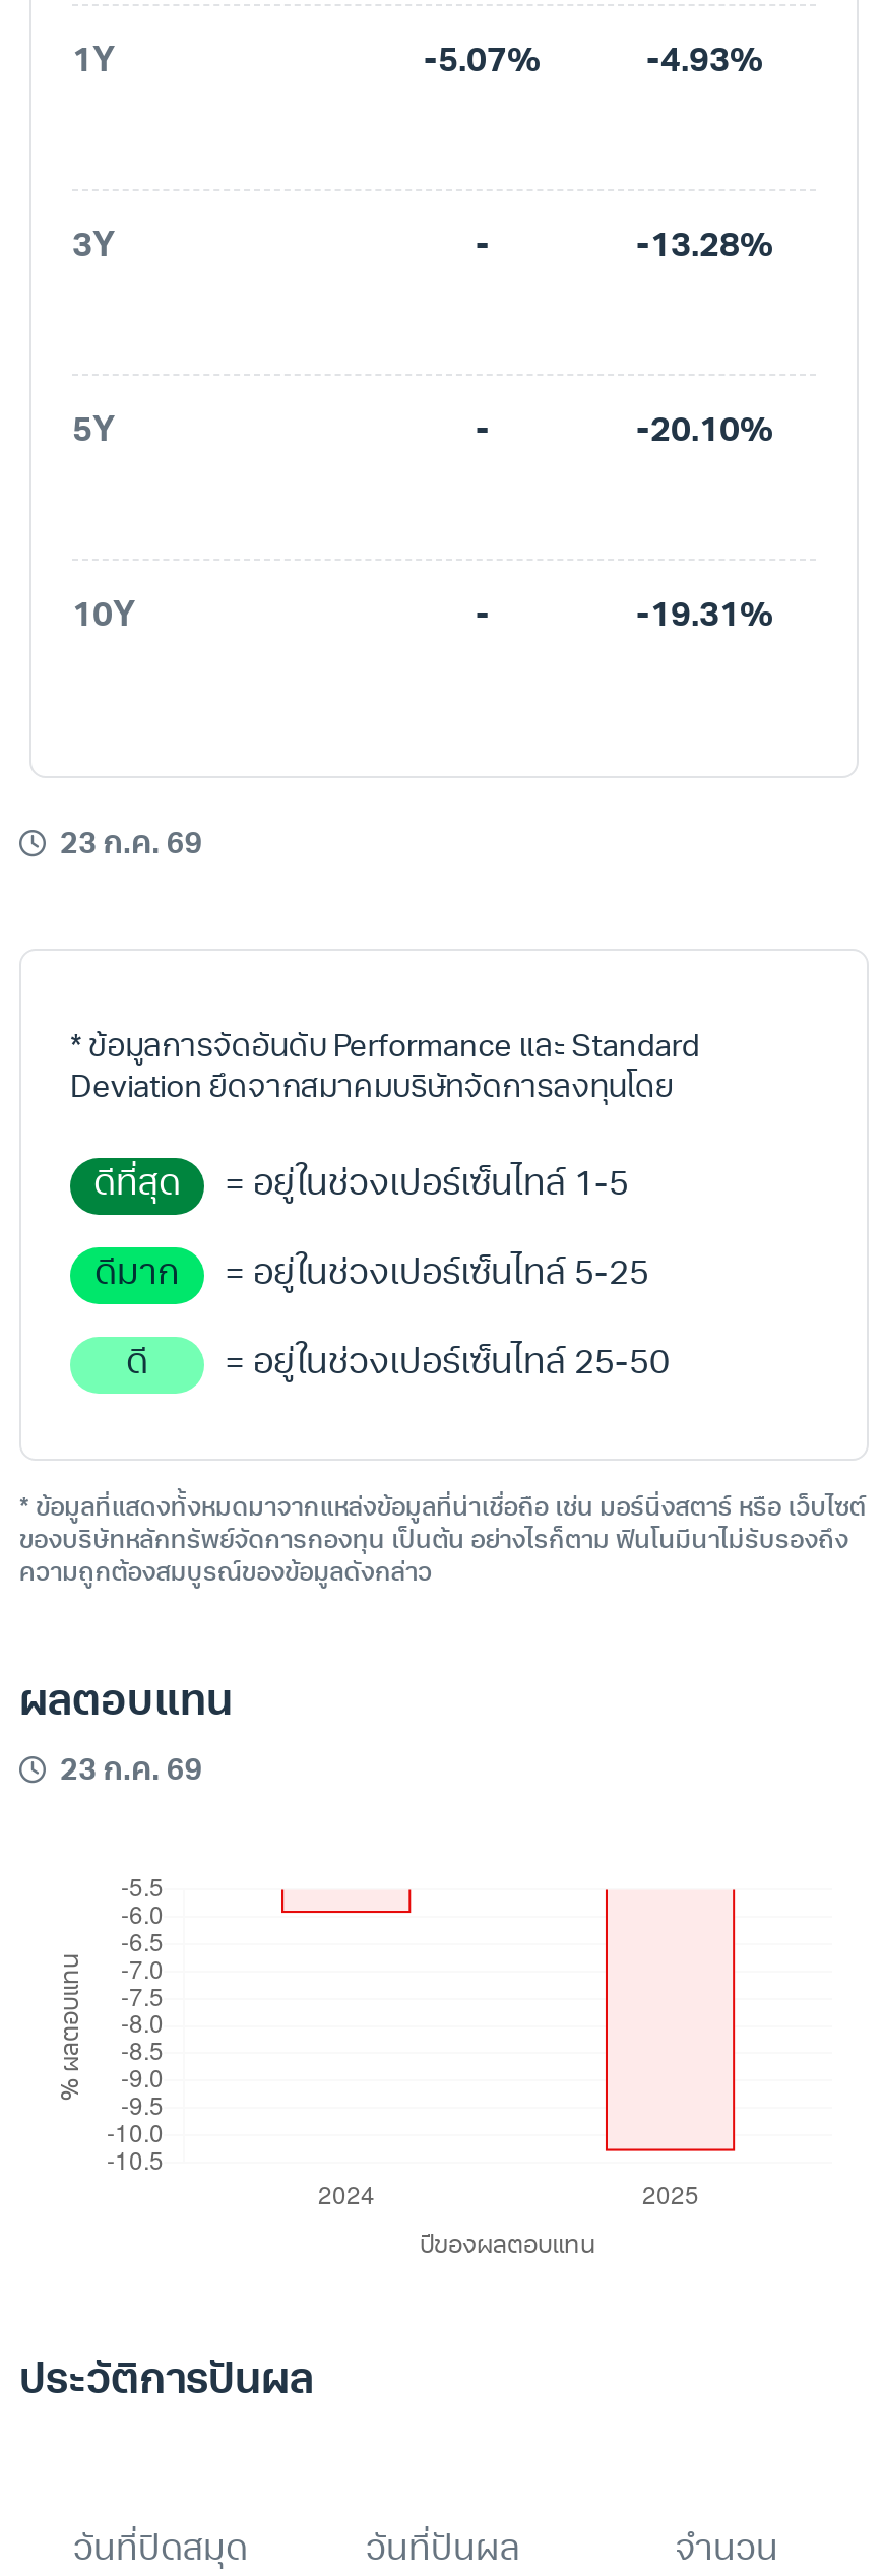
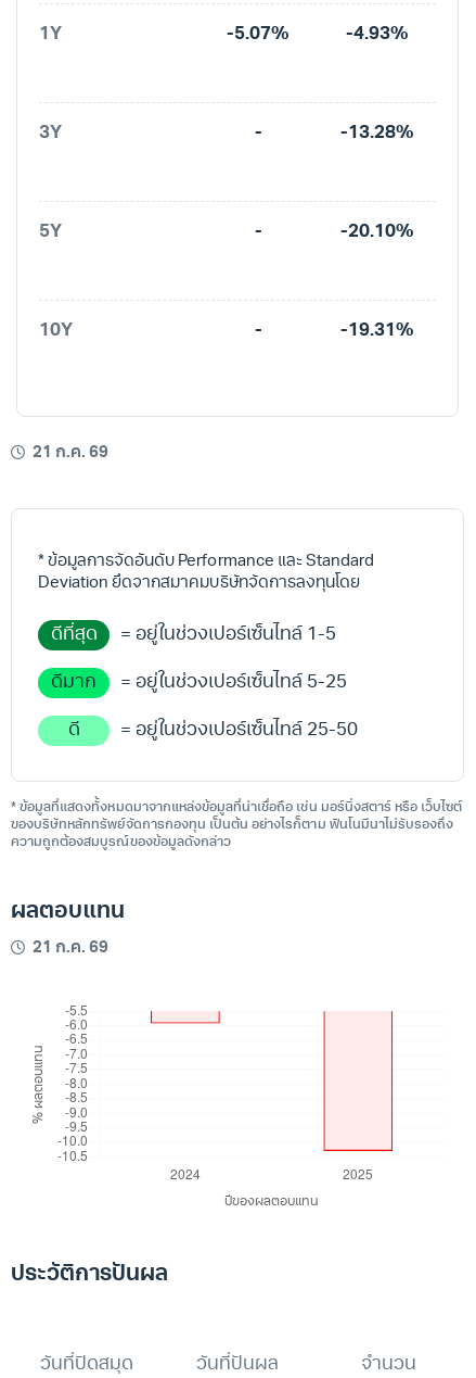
[54,831,203,862] 23 ก.ค. 69 -> [29,445,109,462] 21 ก.ค. 69
[54,1758,203,1788] 23 ก.ค. 69 -> [29,941,109,957] 21 ก.ค. 69

